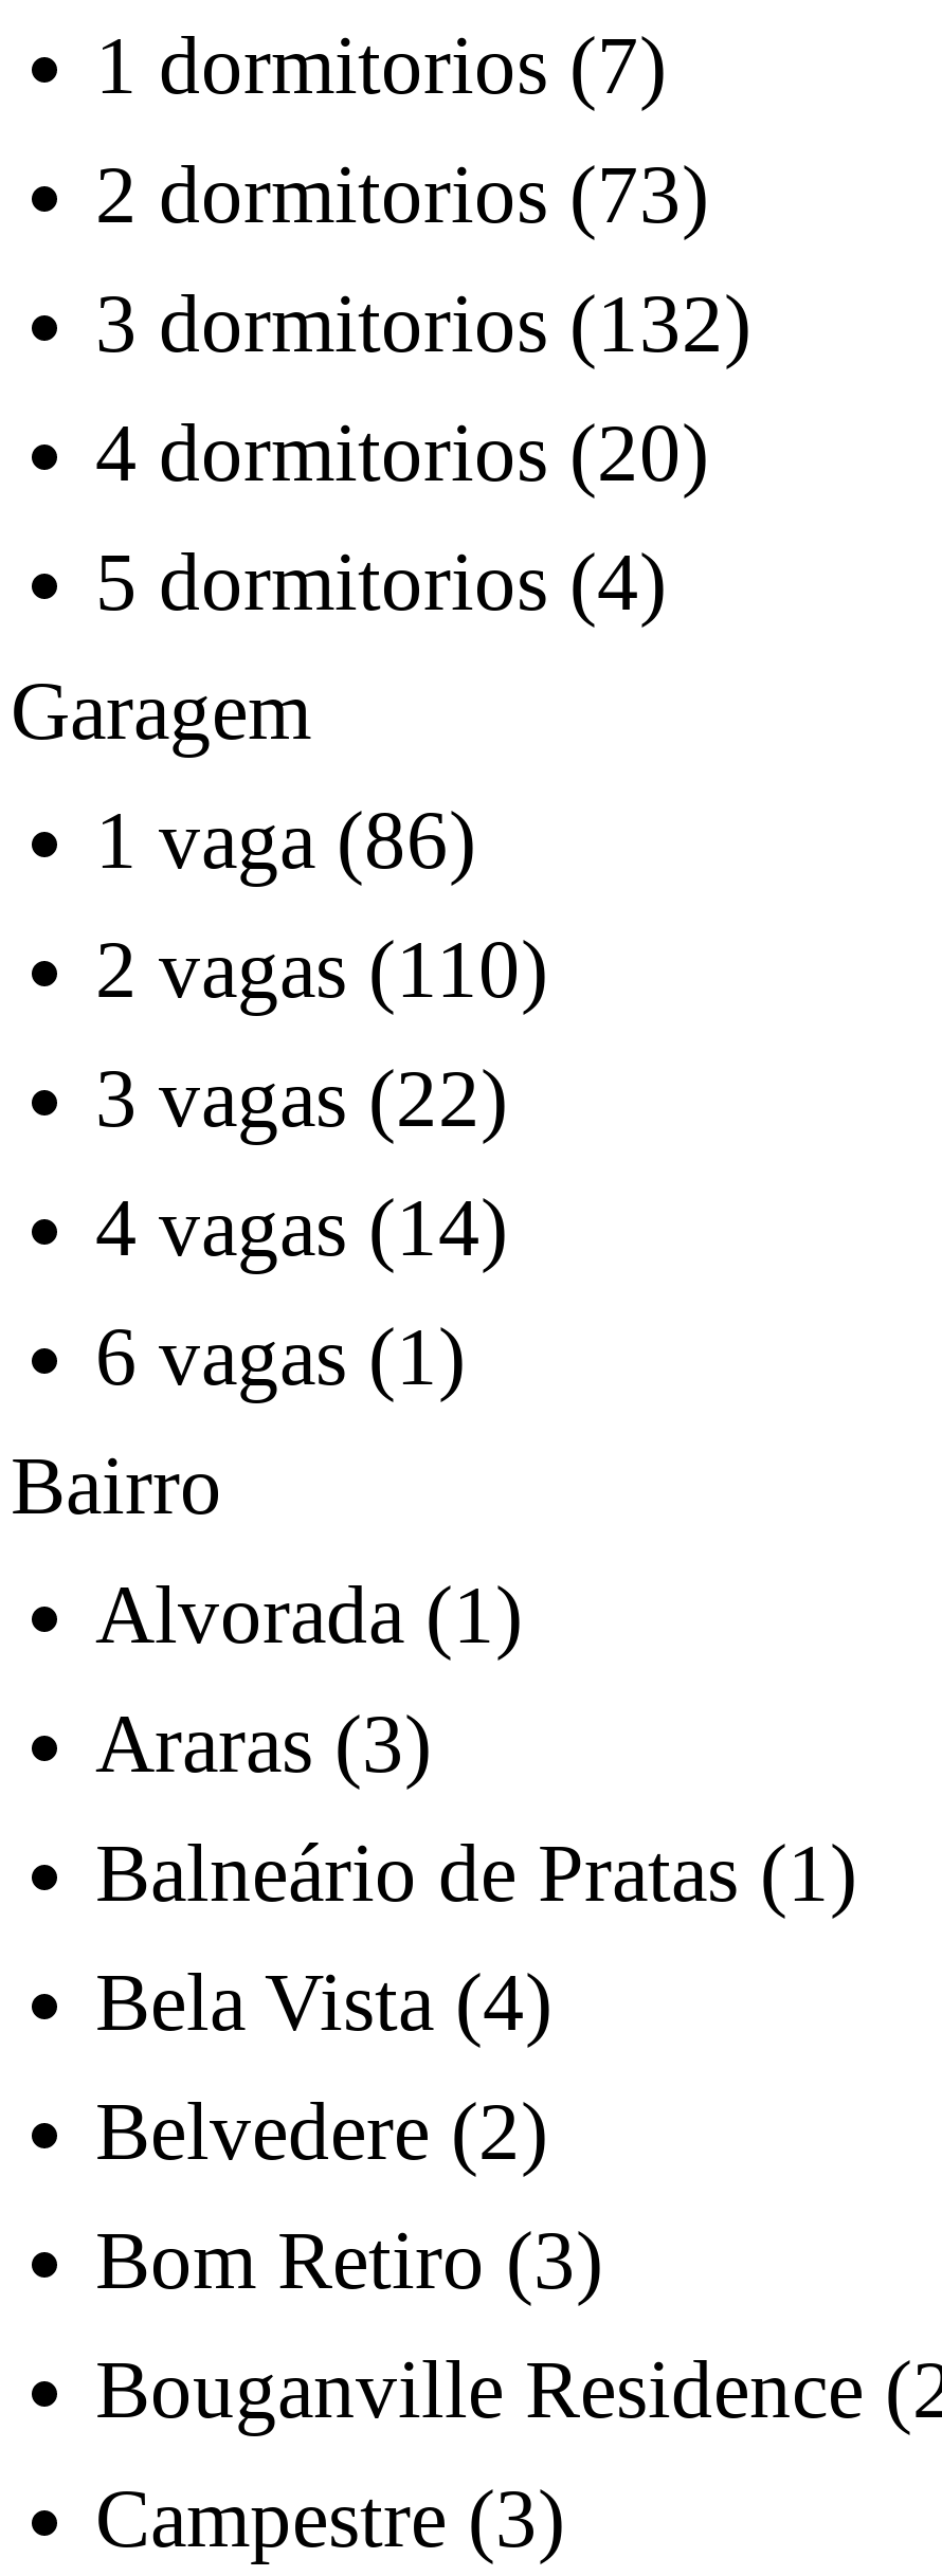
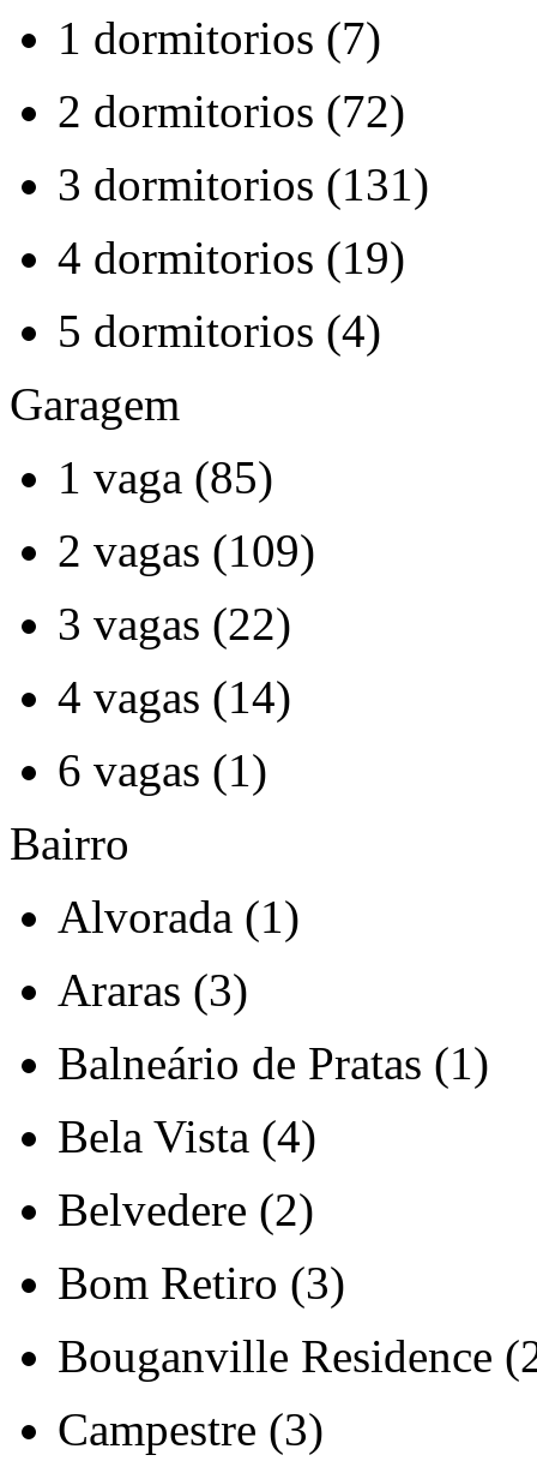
[95,148,709,239] 2 dormitorios (73) -> [58,85,405,137] 2 dormitorios (72)
[95,277,751,369] 3 dormitorios (132) -> [58,159,429,210] 3 dormitorios (131)
[95,407,709,498] 4 dormitorios (20) -> [58,232,405,283] 4 dormitorios (19)
[95,794,476,885] 1 vaga (86) -> [58,452,273,503] 1 vaga (85)
[95,923,548,1014] 2 vagas (110) -> [58,525,315,576] 2 vagas (109)

